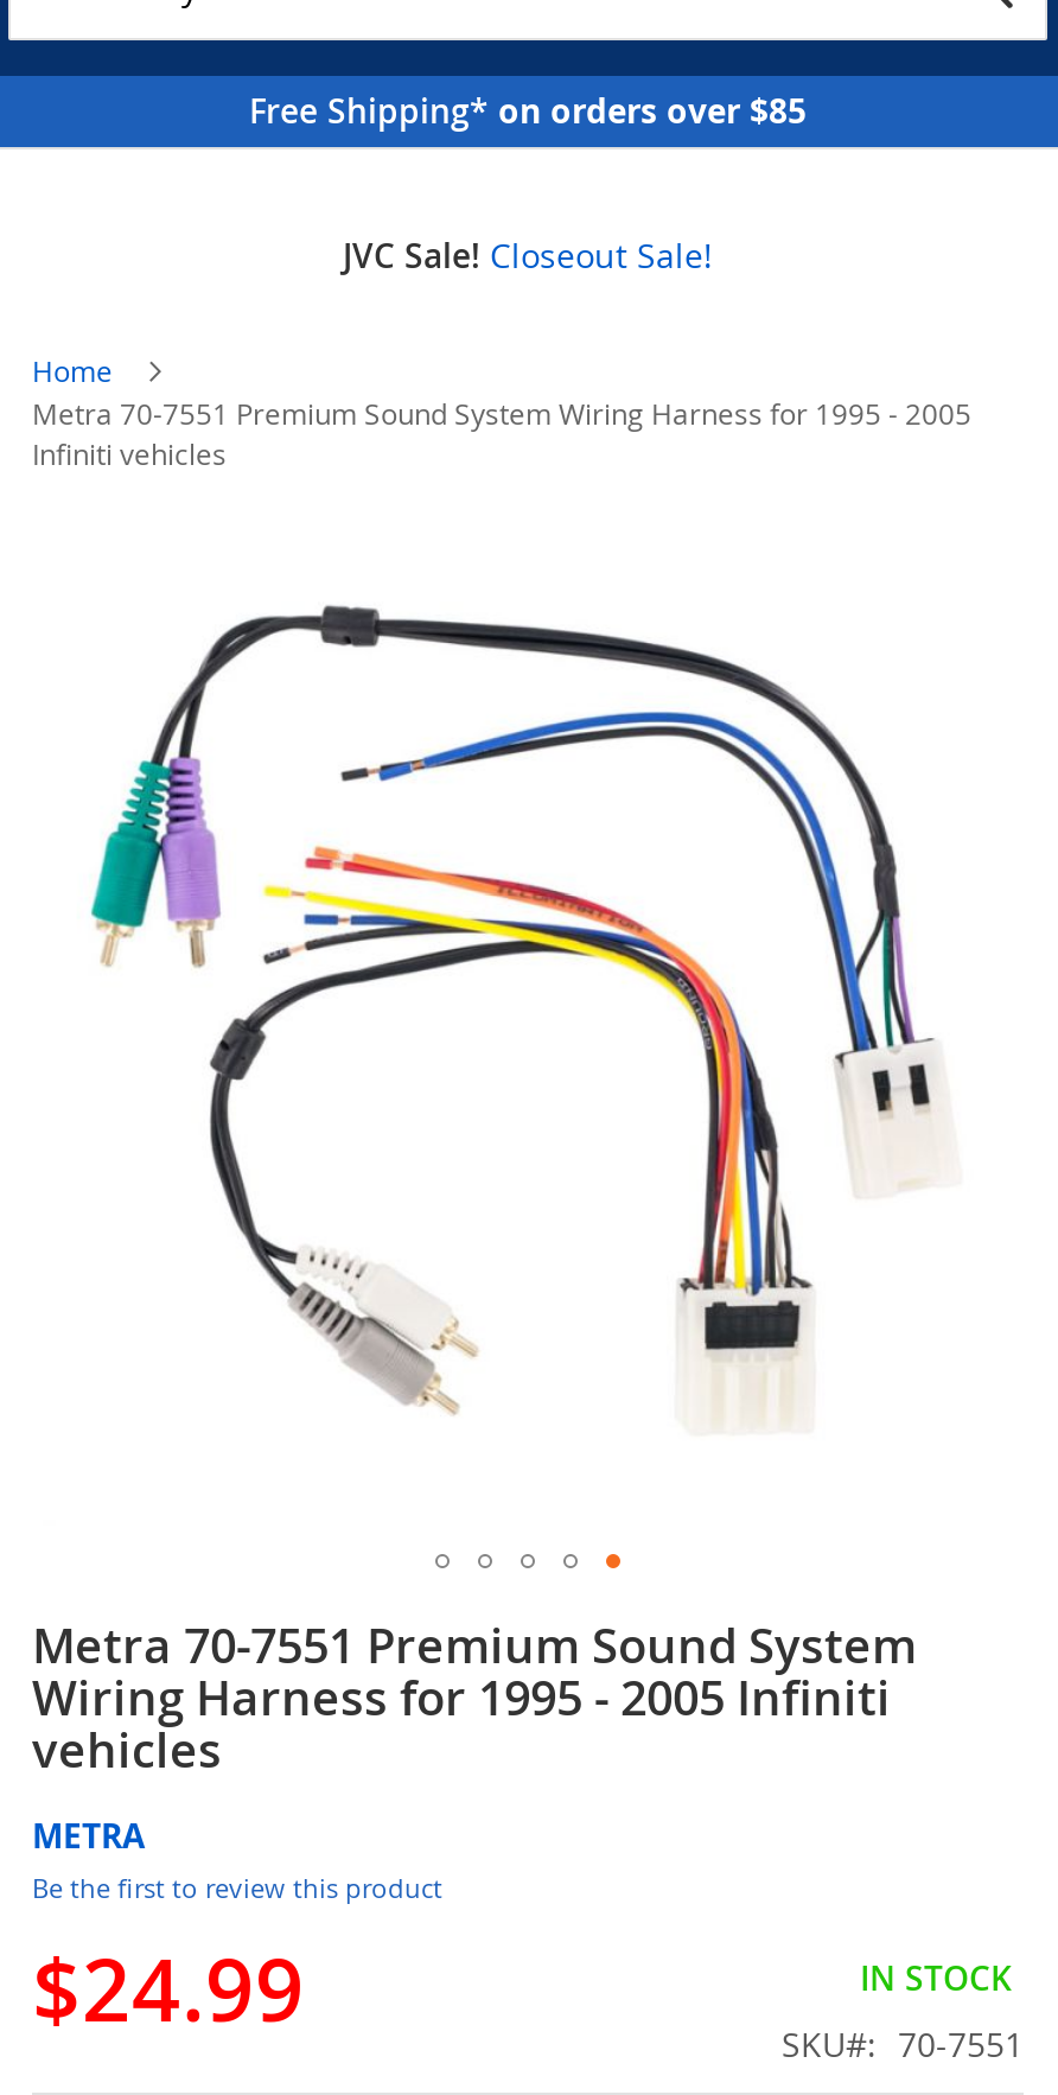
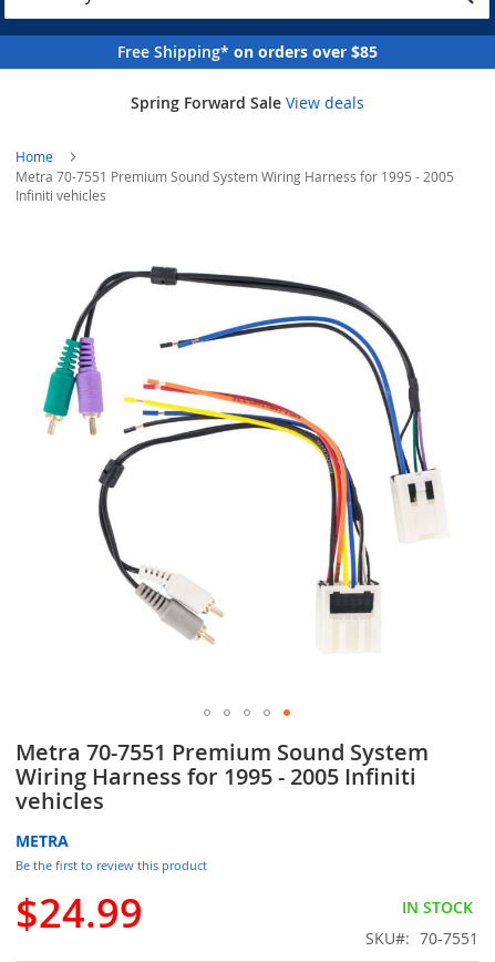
[343,233,713,278] JVC Sale! Closeout Sale! -> [130,92,364,113] Spring Forward Sale View deals

